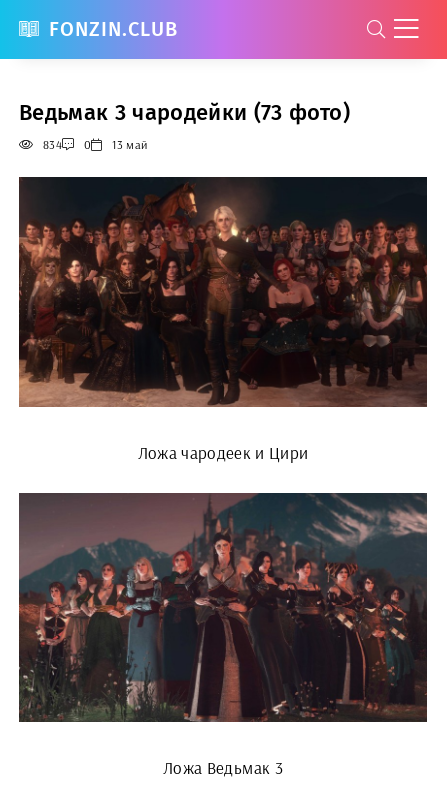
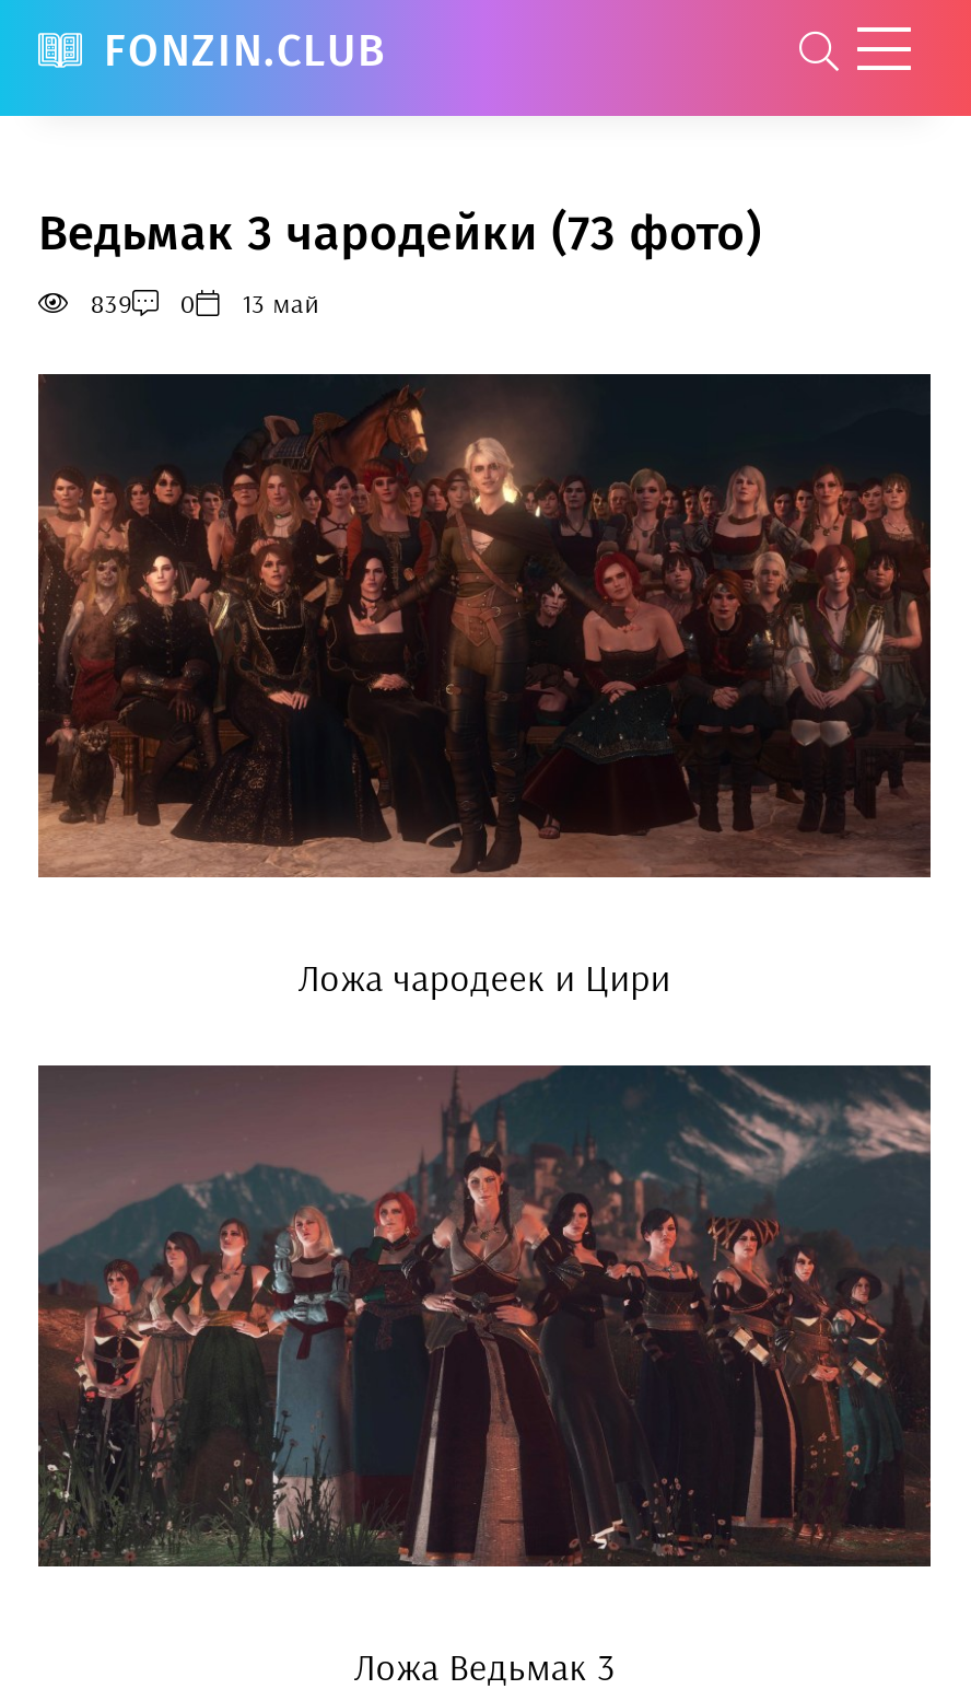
[43,137,147,152] 834 0 13 май -> [91,287,319,319] 839 0 13 май

